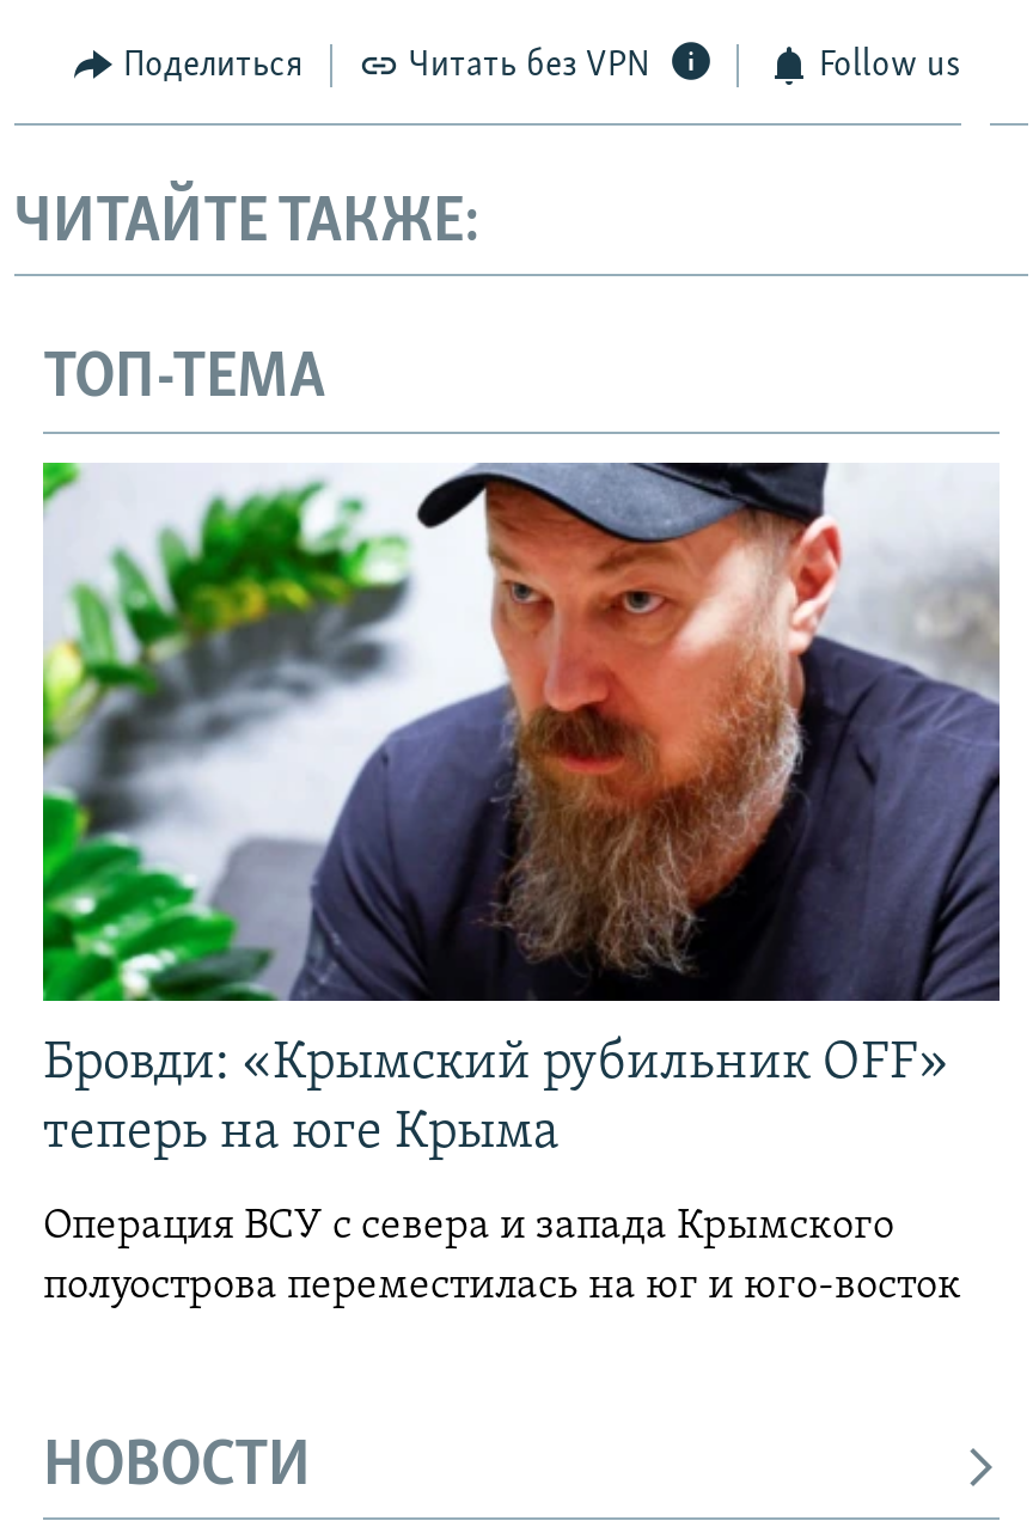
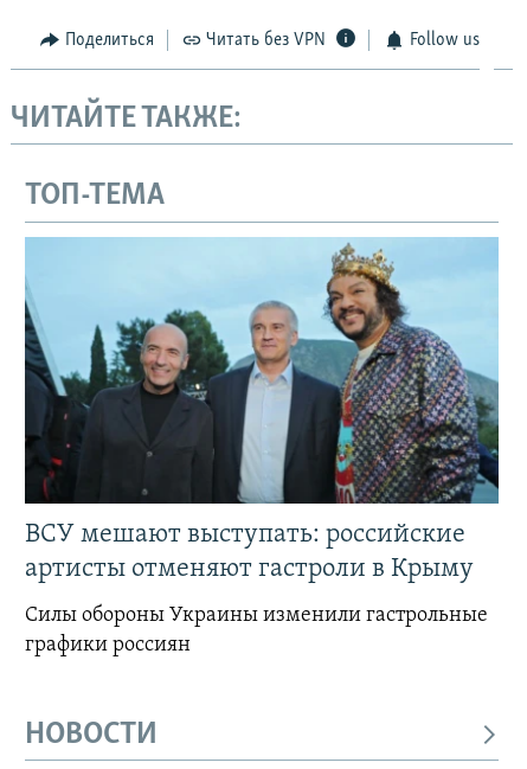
[41,460,1002,1160] [image] | Бровди: «Крымский рубильник OFF» | теперь на юге Крыма -> [24,237,500,583] [image] | ВСУ мешают выступать: российские | артисты отменяют гастроли в Крыму
[43,1203,961,1309] Операция ВСУ с севера и запада Крымского | полуострова переместилась на юг и юго-восток -> [25,604,488,656] Силы обороны Украины изменили гастрольные | графики россиян

